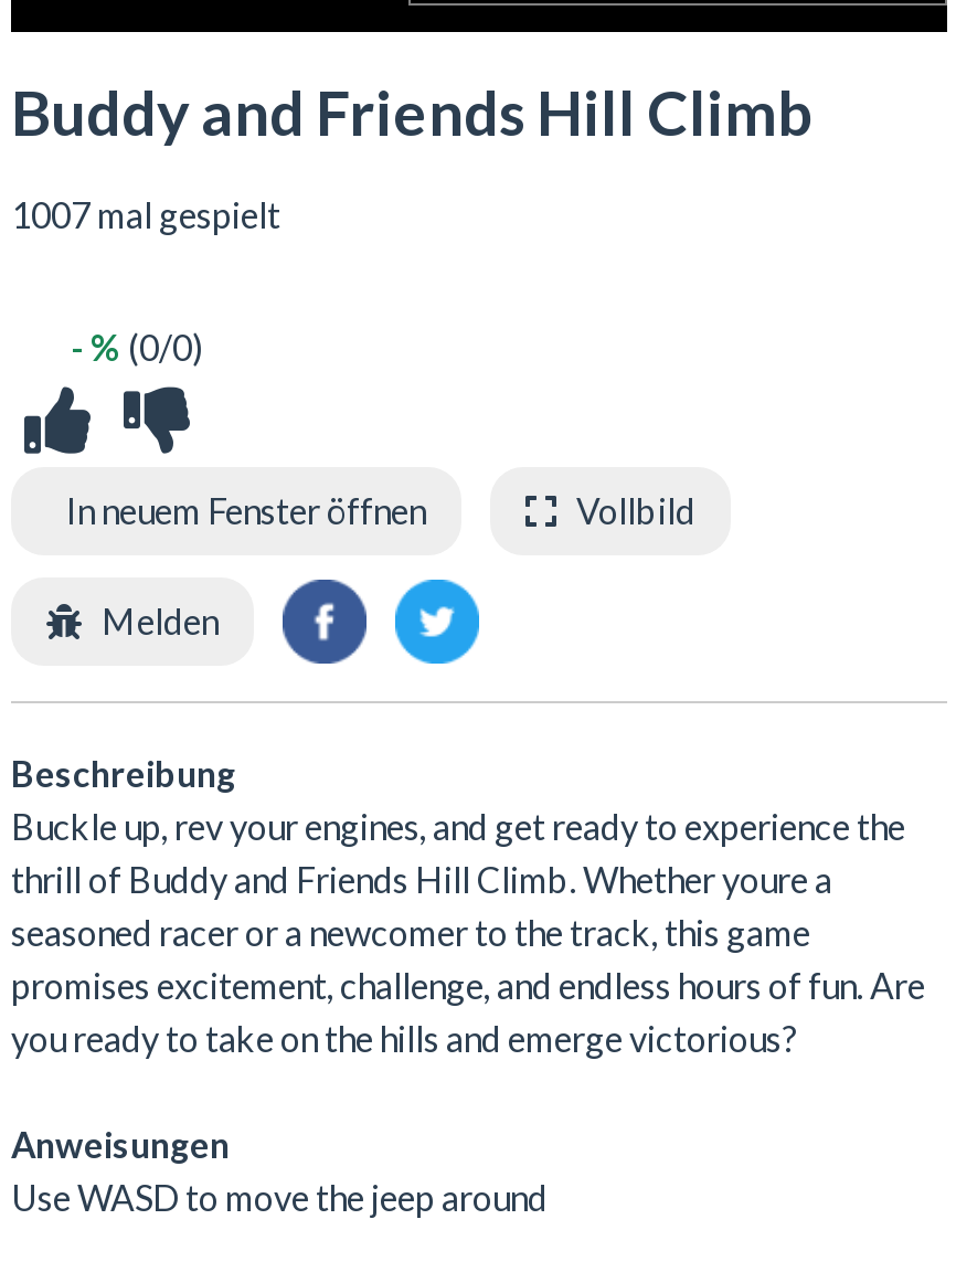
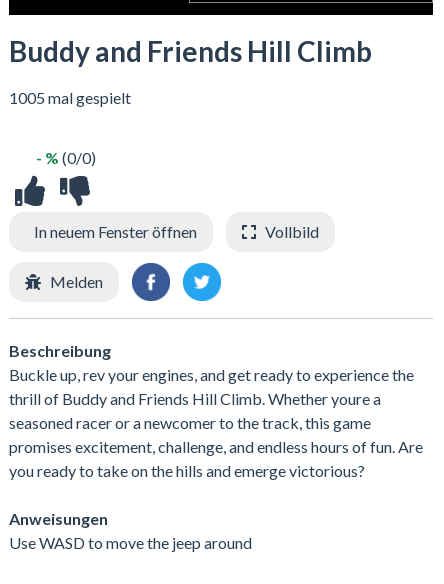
[11,193,280,235] 1007 mal gespielt -> [9,88,131,107] 1005 mal gespielt

